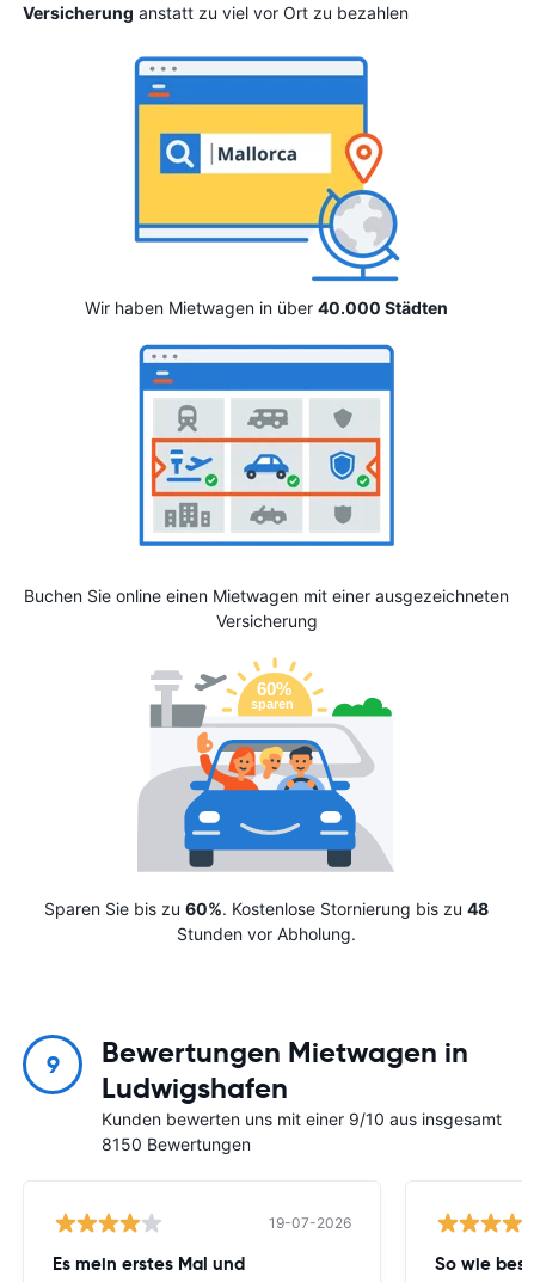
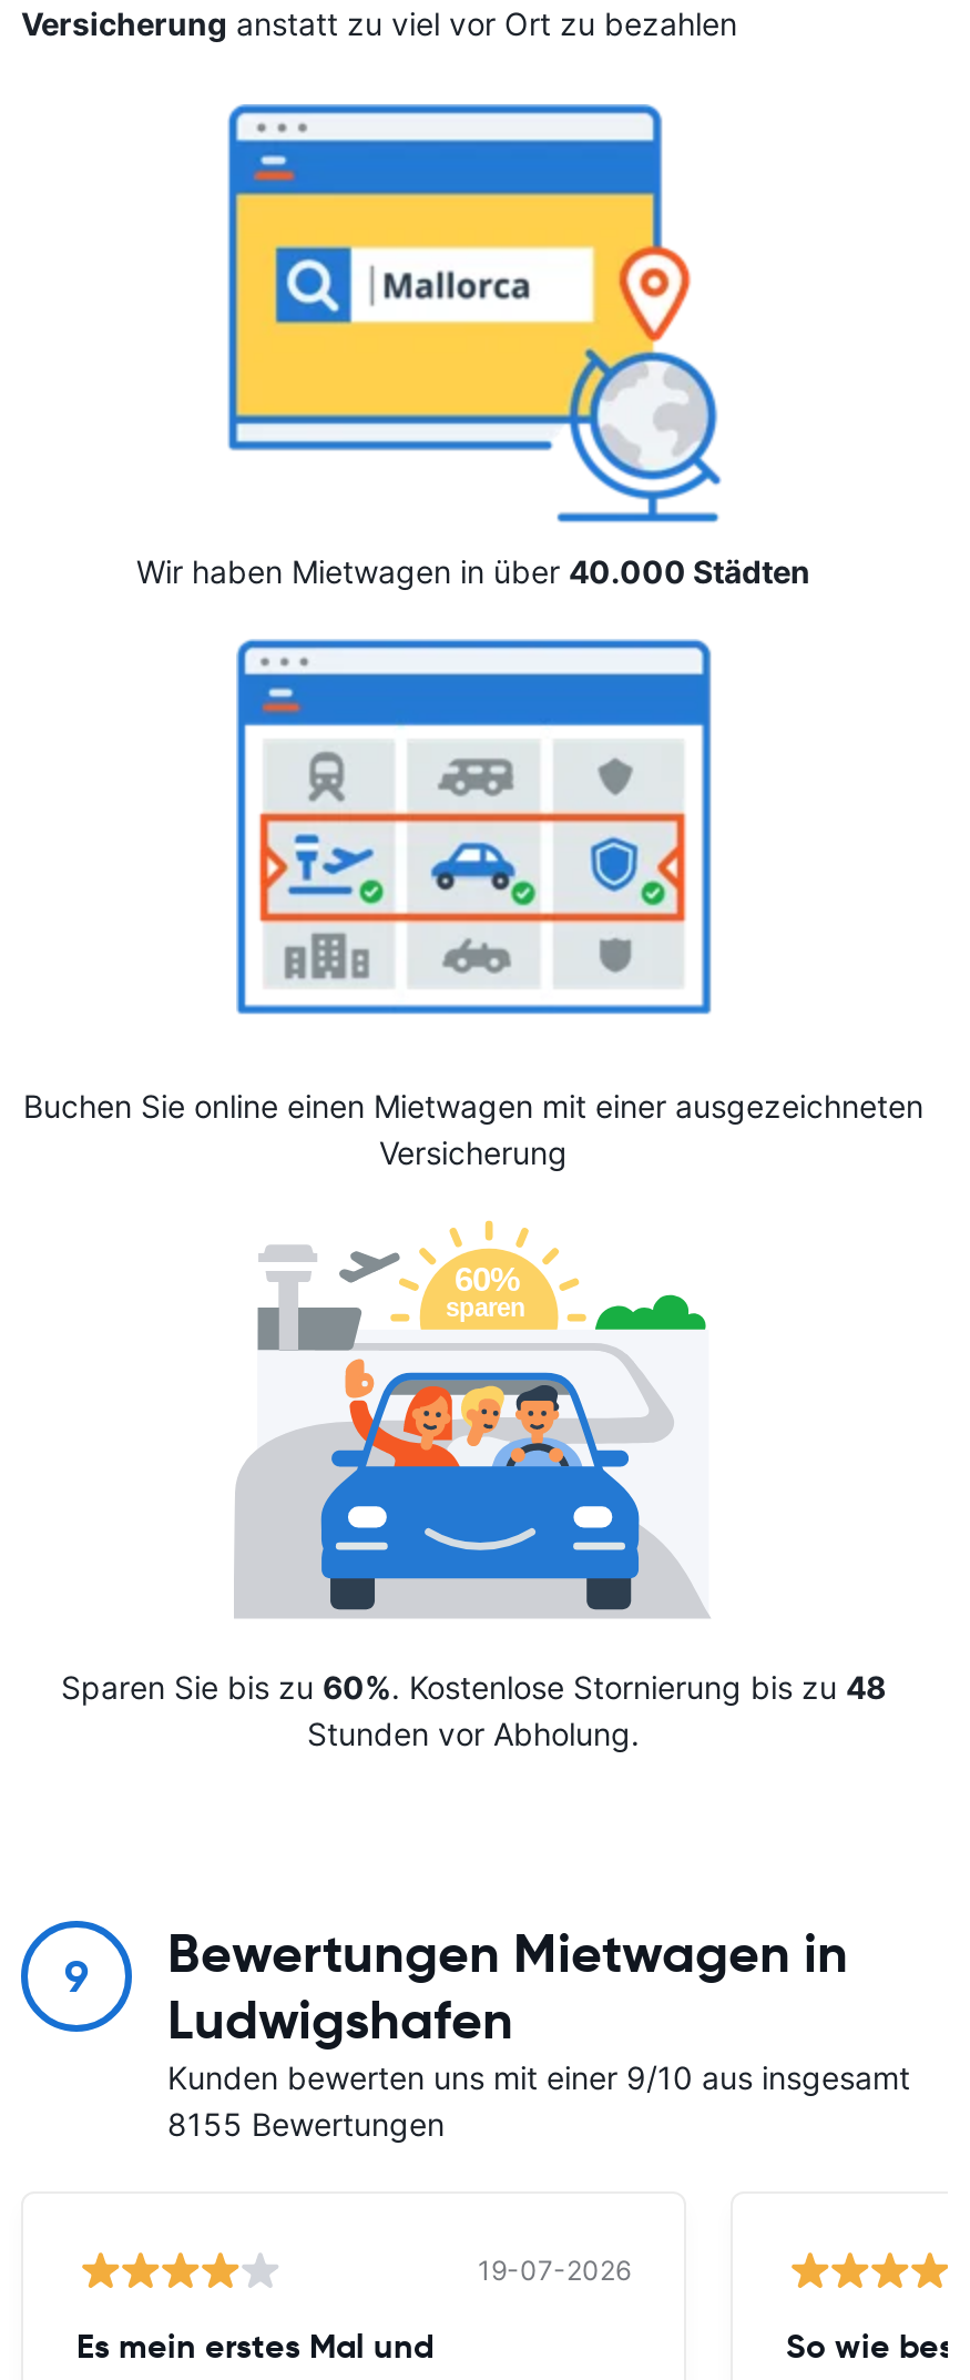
[102,1134,251,1155] 8150 Bewertungen -> [167,2106,445,2144] 8155 Bewertungen

